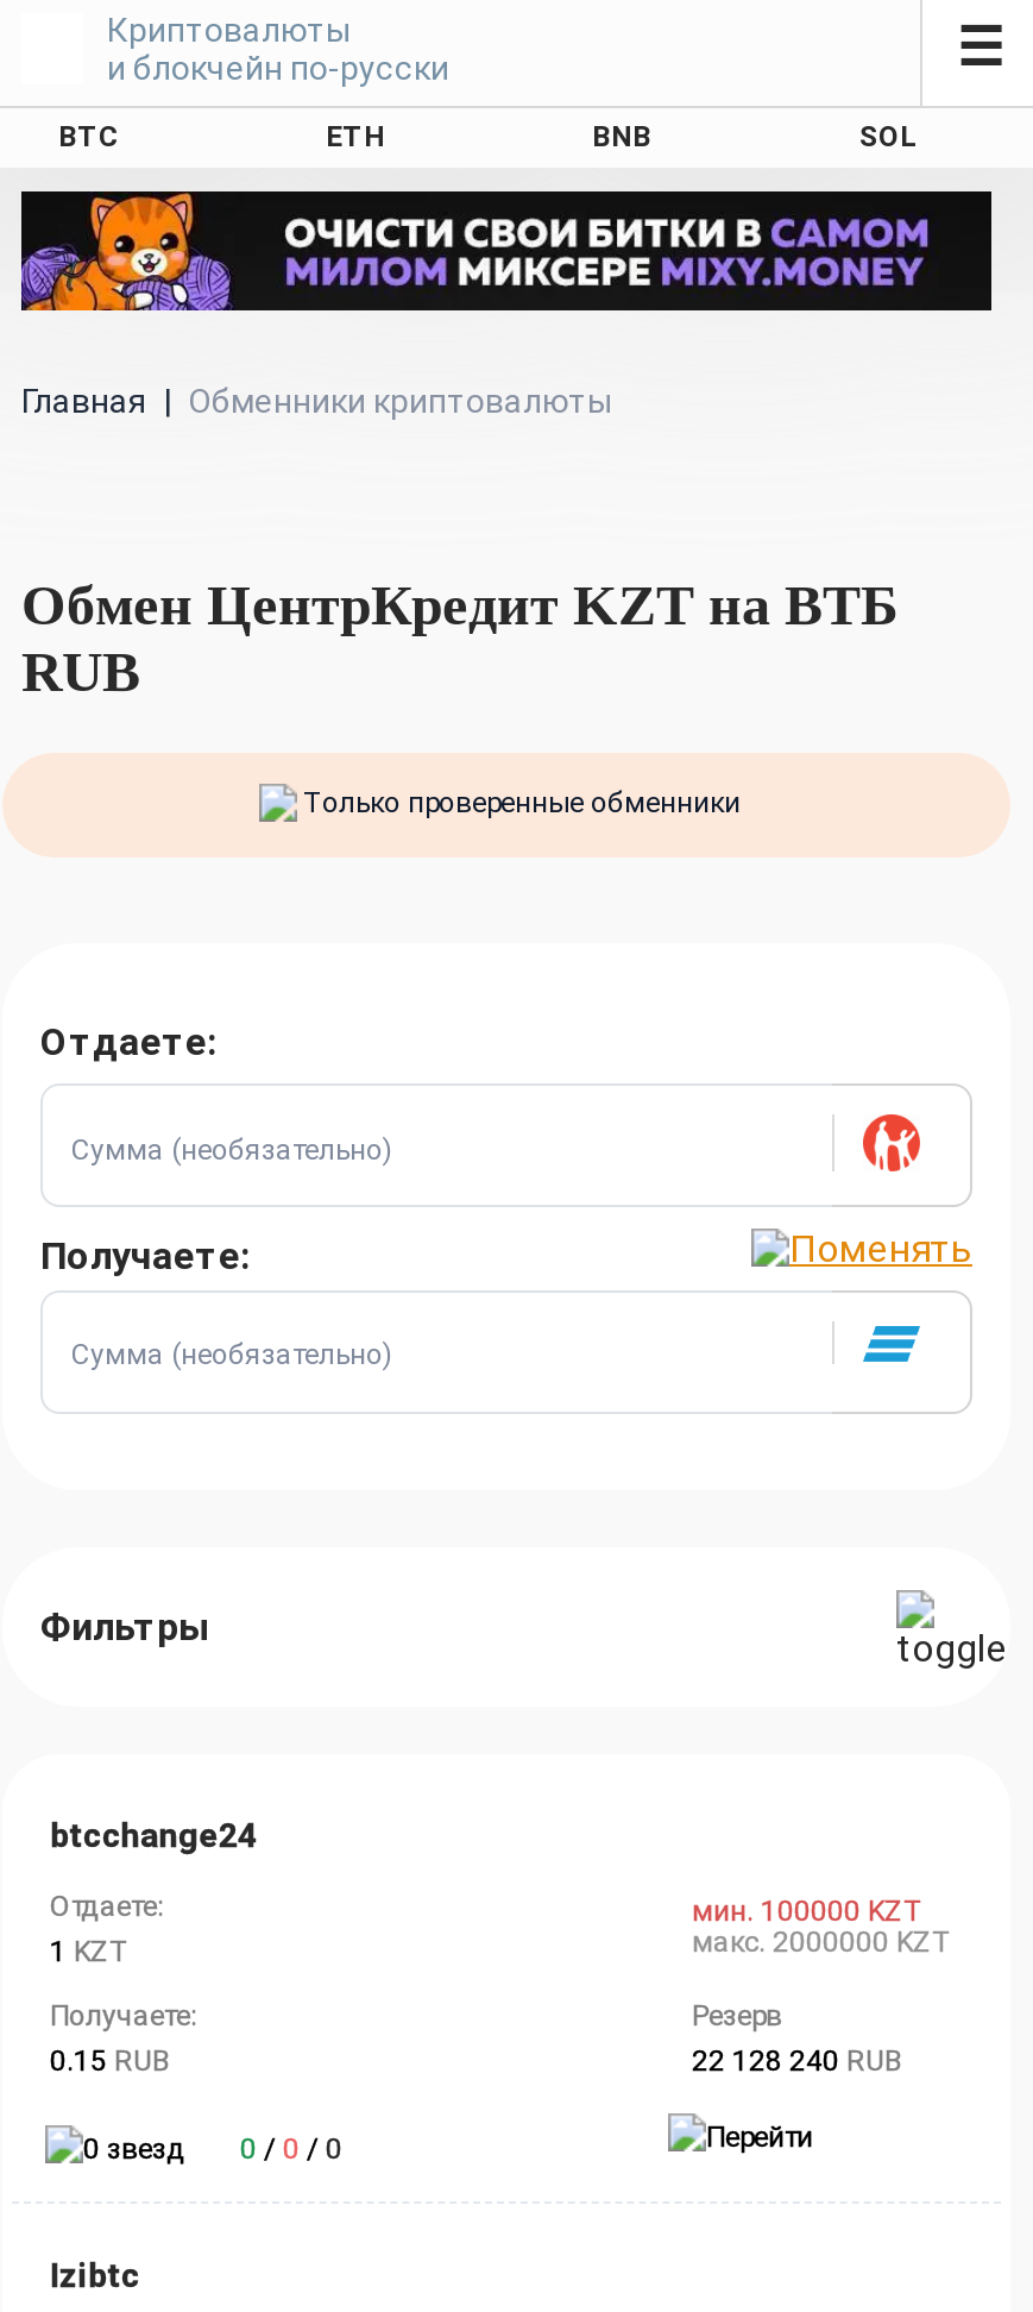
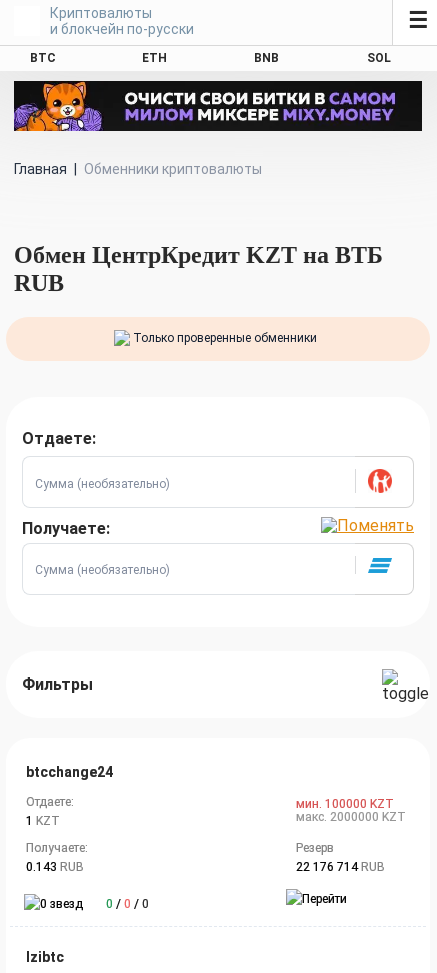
[50,2044,171,2077] 0.15 RUB -> [26,860,84,874] 0.143 RUB
[692,2044,903,2077] 22 128 240 RUB -> [296,860,385,874] 22 176 714 RUB

